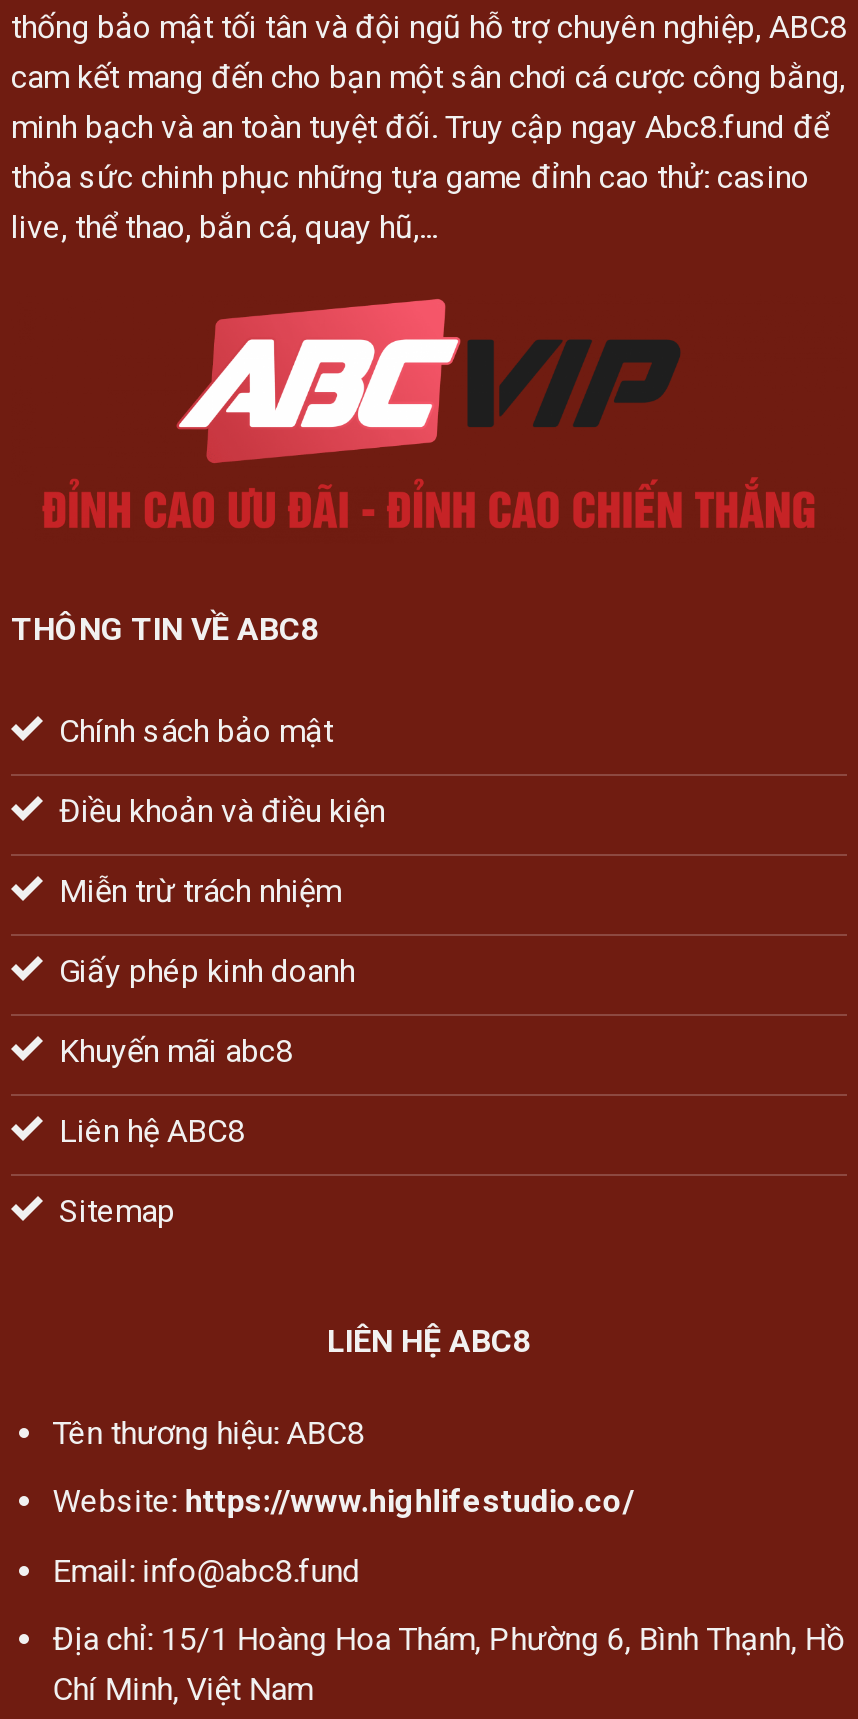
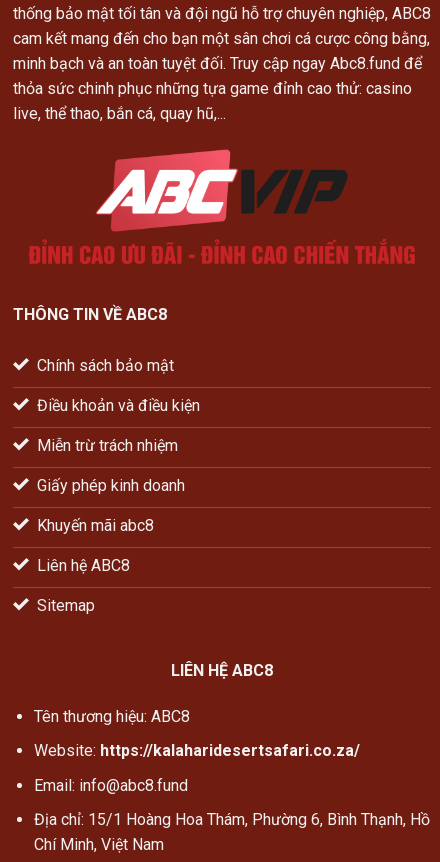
[53,1482,635,1520] Website: https://www.highlifestudio.co/ -> [34,741,360,760] Website: https://kalaharidesertsafari.co.za/

